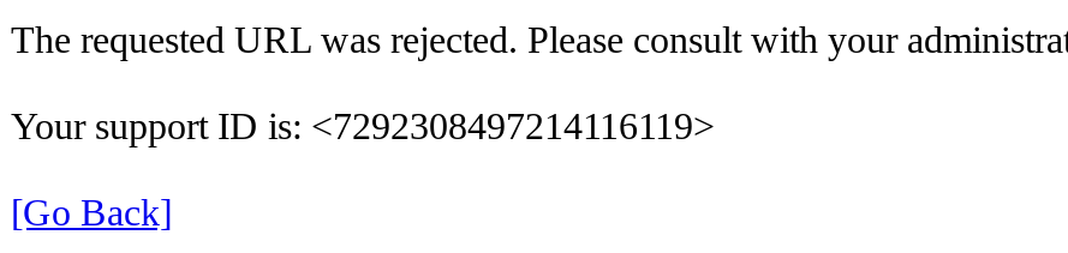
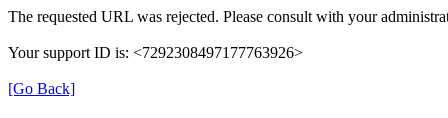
[11,106,715,146] Your support ID is: <7292308497214116119> -> [8,44,303,61] Your support ID is: <7292308497177763926>

